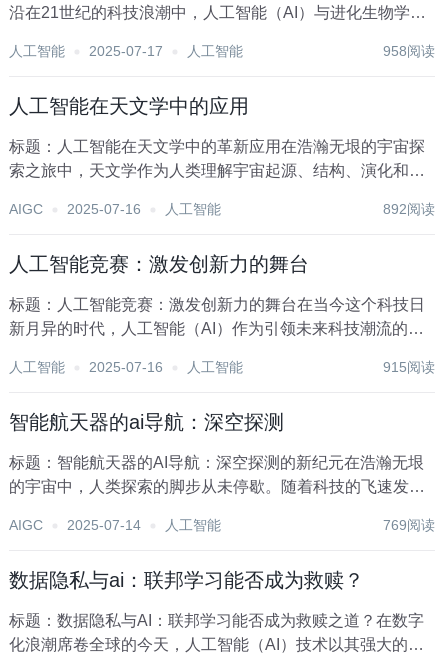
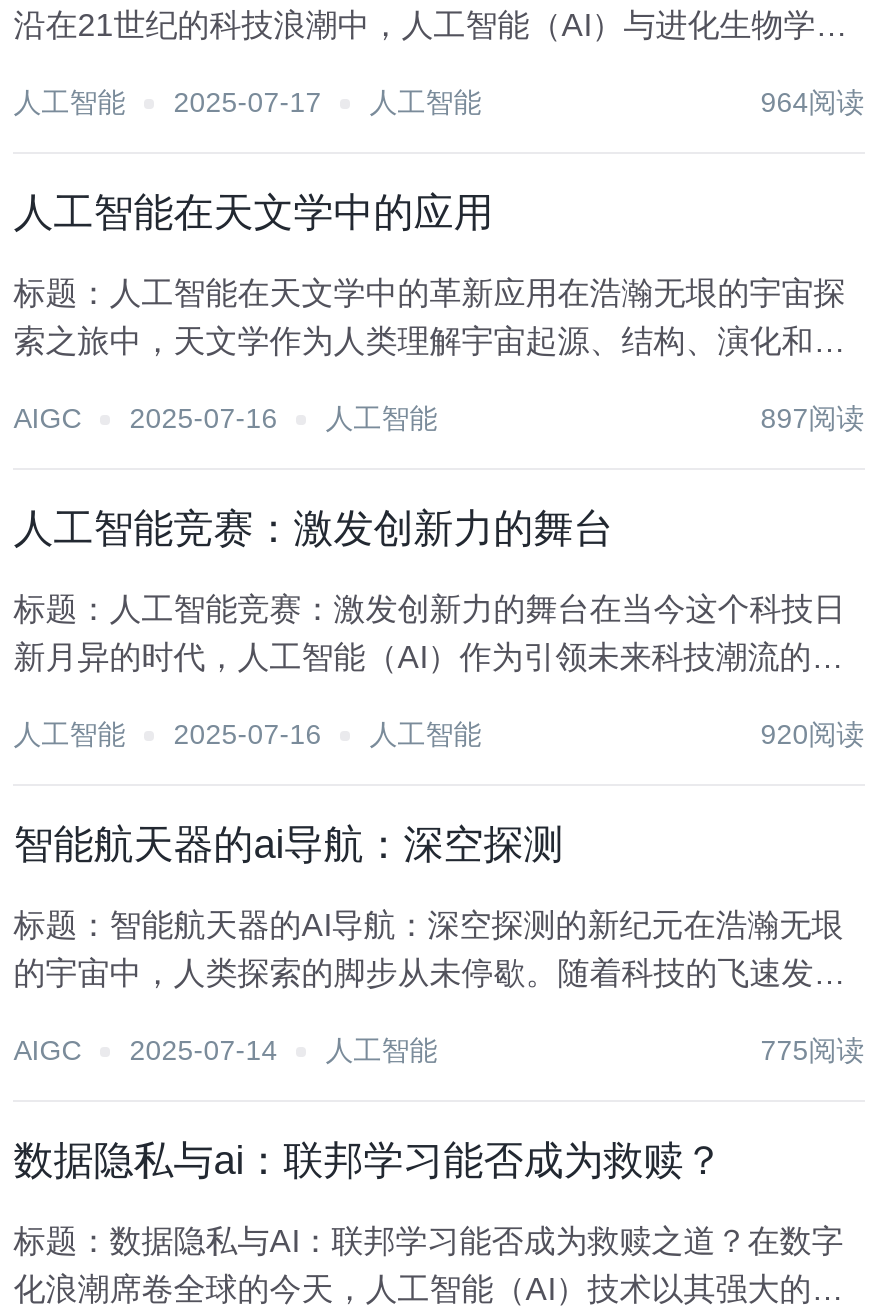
[383,43,435,59] 958阅读 -> [761,86,865,118] 964阅读
[383,201,435,217] 892阅读 -> [761,402,865,434] 897阅读
[383,359,435,375] 915阅读 -> [761,718,865,750] 920阅读
[383,517,435,533] 769阅读 -> [761,1034,865,1066] 775阅读

